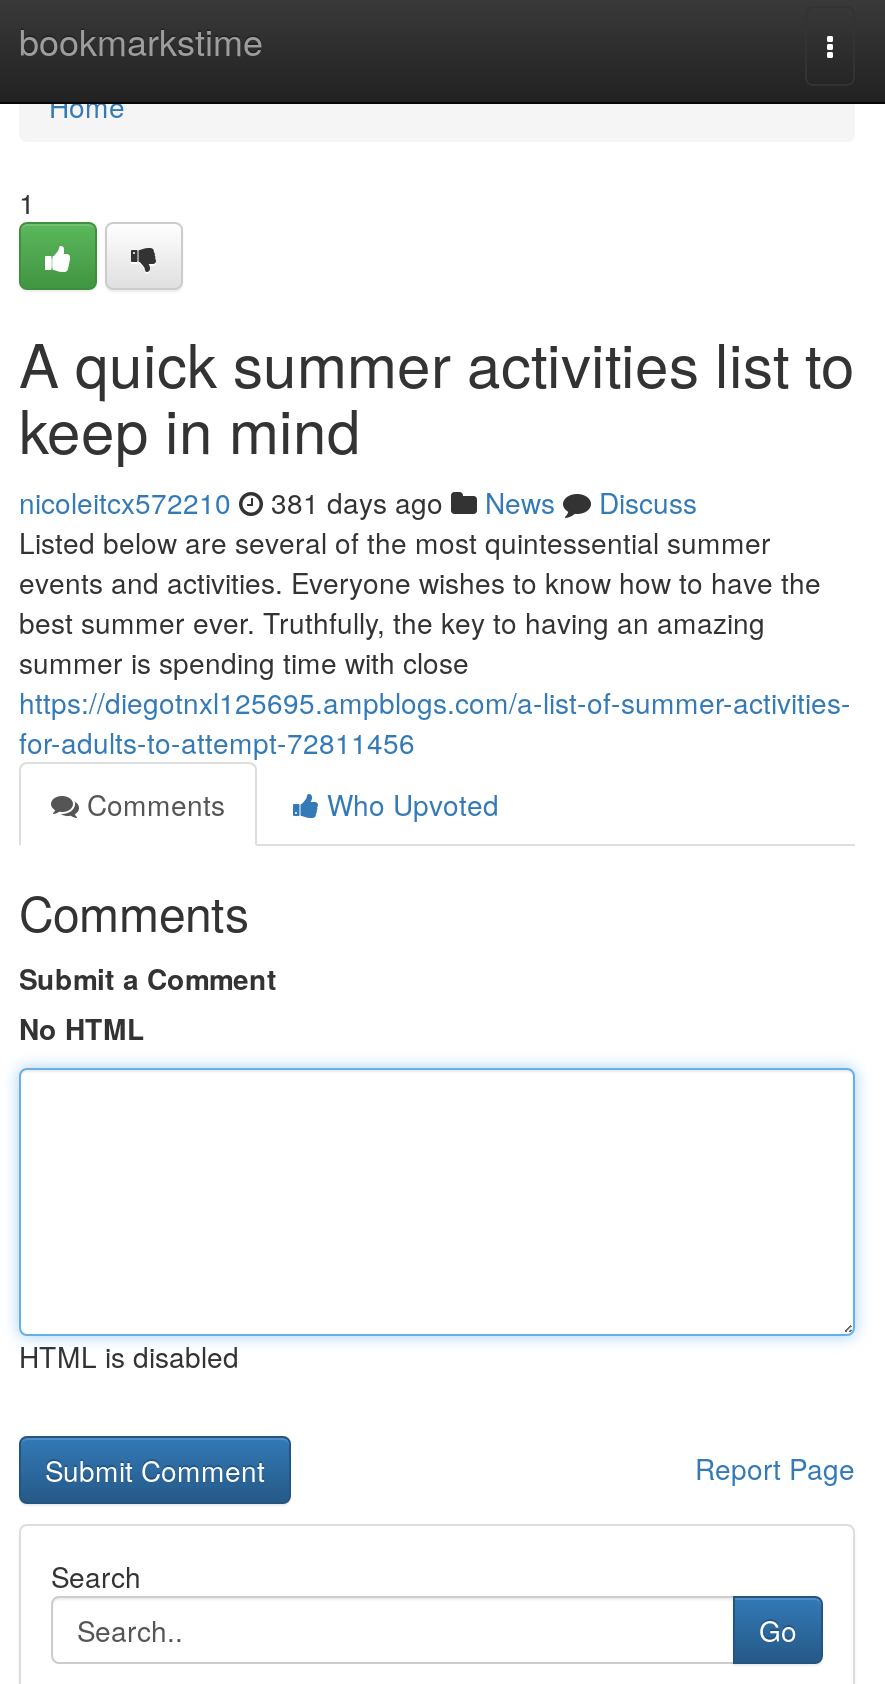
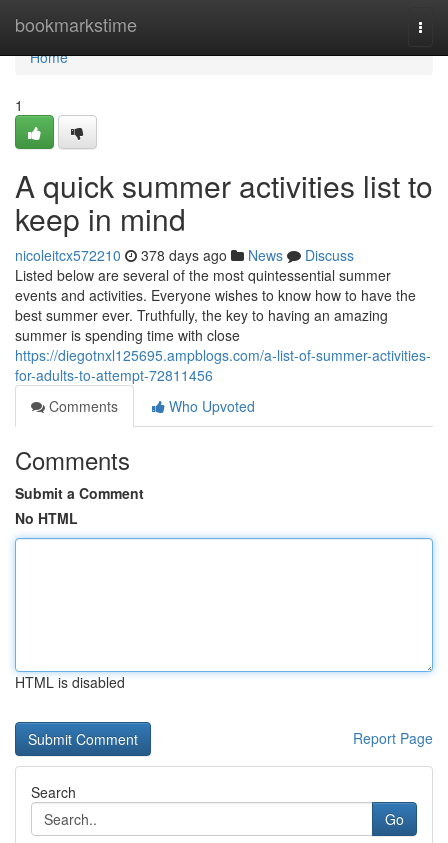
[19,482,697,522] nicoleitcx572210 381 days ago News Discuss -> [15,245,354,265] nicoleitcx572210 378 days ago News Discuss

